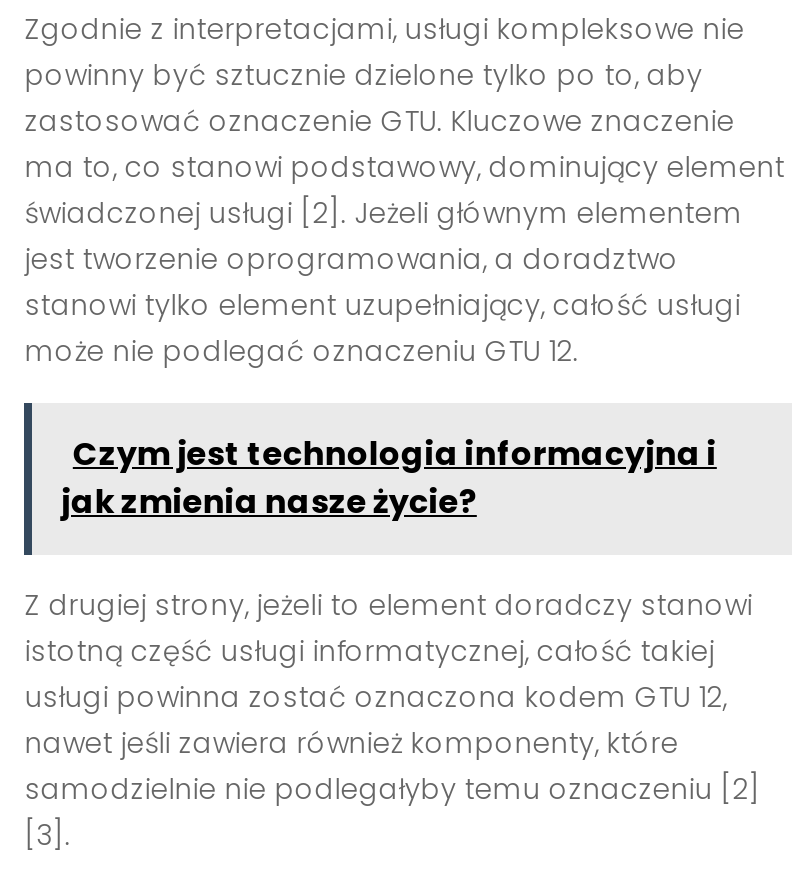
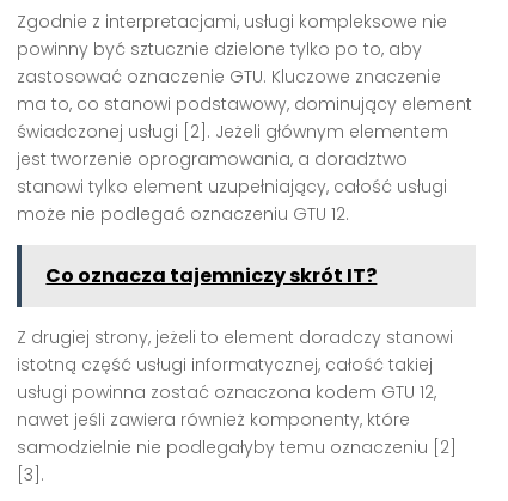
[61,432,717,526] Czym jest technologia informacyjna i | jak zmienia nasze życie? -> [46,262,377,290] Co oznacza tajemniczy skrót IT?

